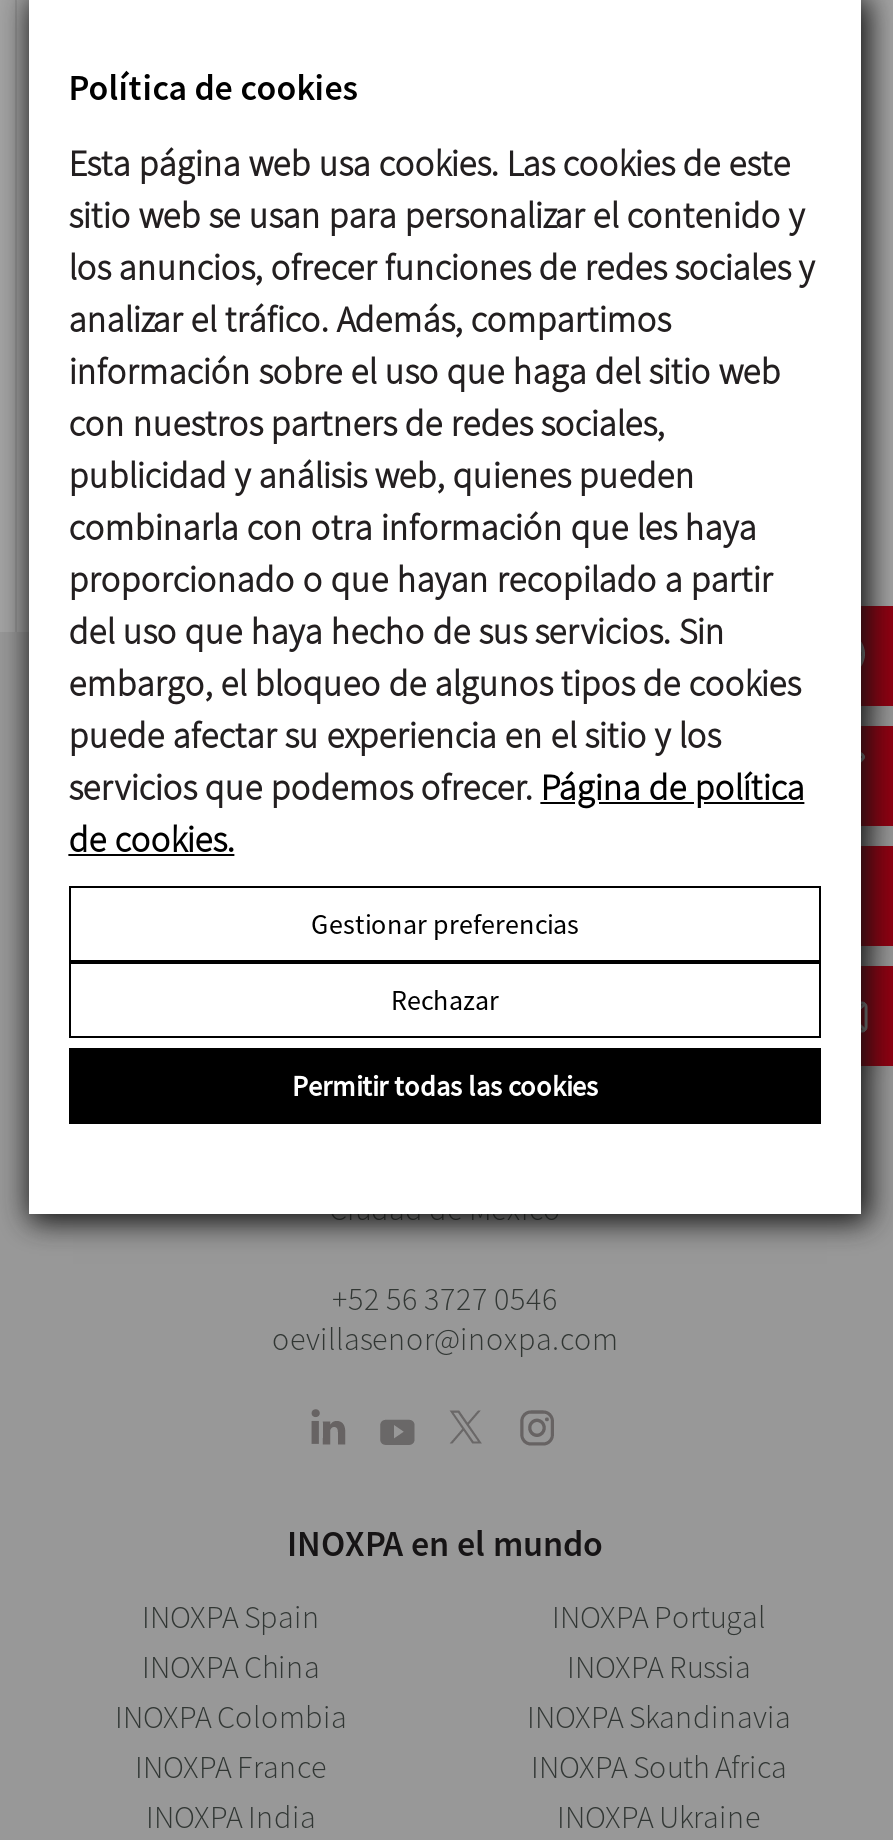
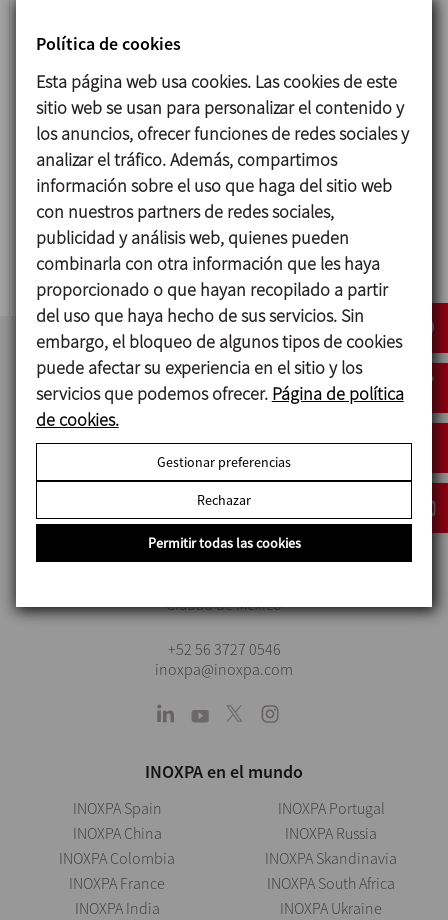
[272,1317,618,1357] oevillasenor@inoxpa.com -> [155,659,293,679] inoxpa@inoxpa.com

